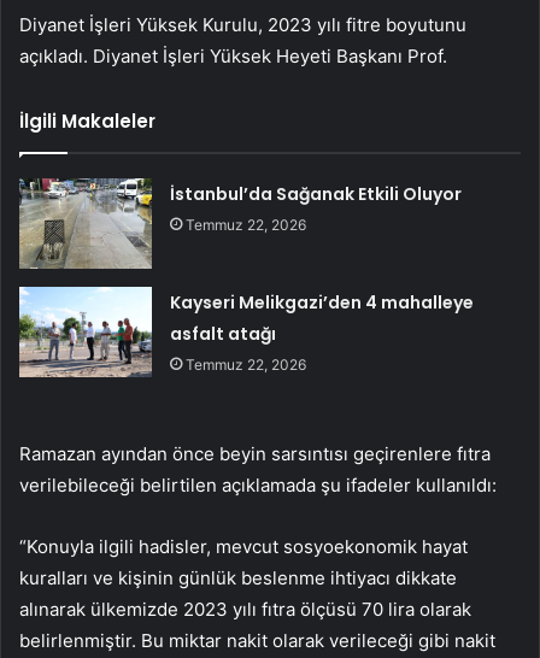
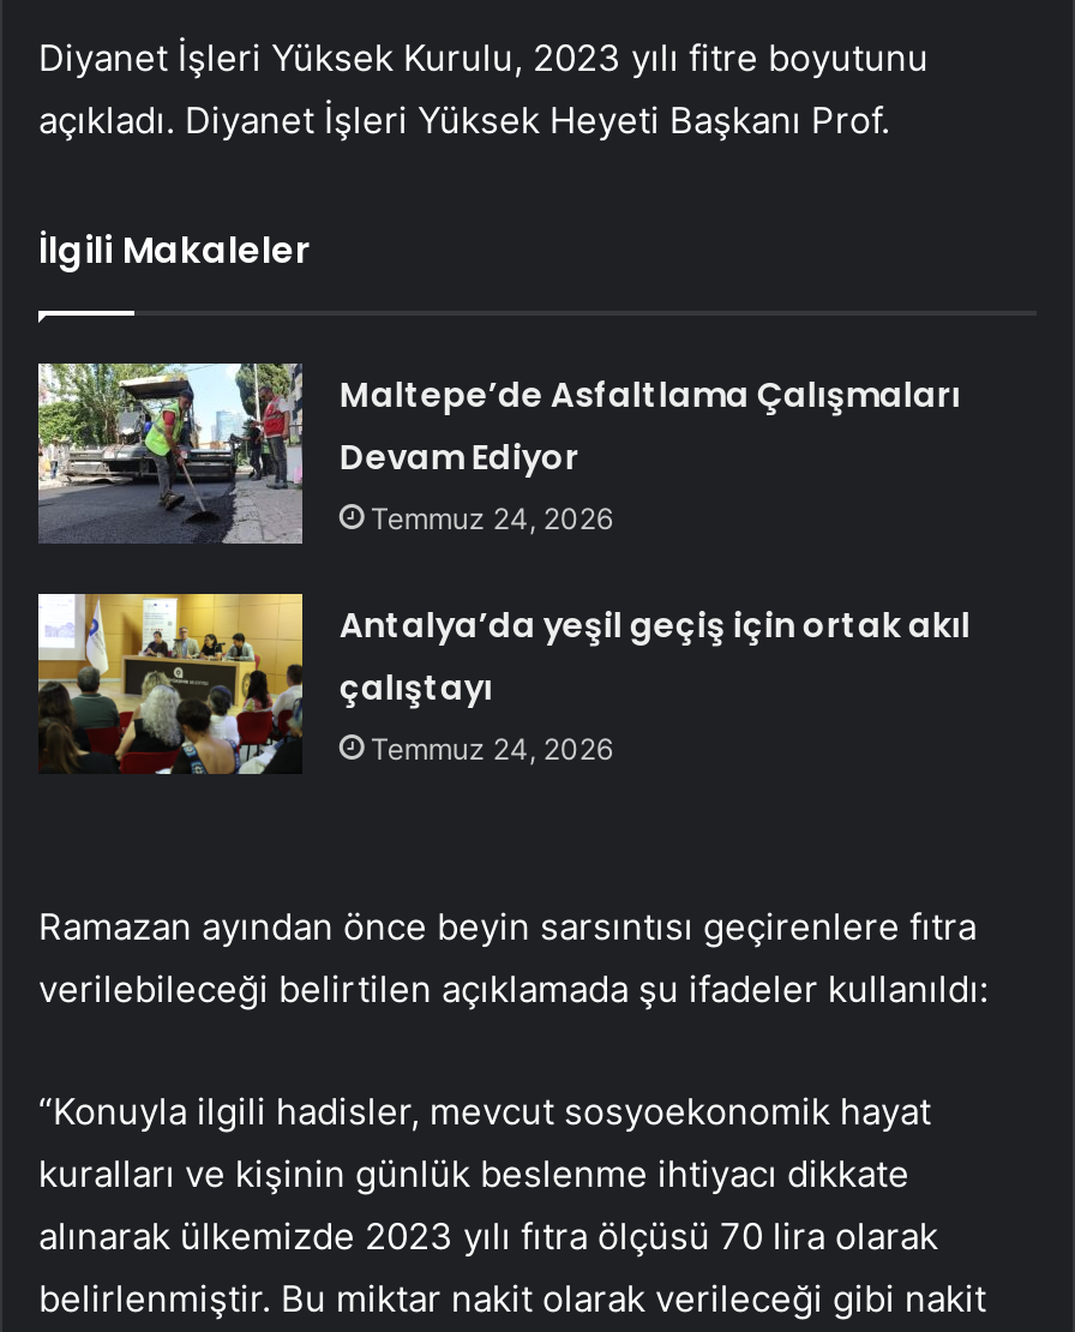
[19,177,462,270] [image] | İstanbul’da Sağanak Etkili Oluyor | Temmuz 22, 2026 -> [36,361,961,544] [image] | Maltepe’de Asfaltlama Çalışmaları | Devam Ediyor | Temmuz 24, 2026
[18,286,474,378] [image] | Kayseri Melikgazi’den 4 mahalleye | asfalt atağı | Temmuz 22, 2026 -> [38,592,970,774] [image] | Antalya’da yeşil geçiş için ortak akıl | çalıştayı | Temmuz 24, 2026

